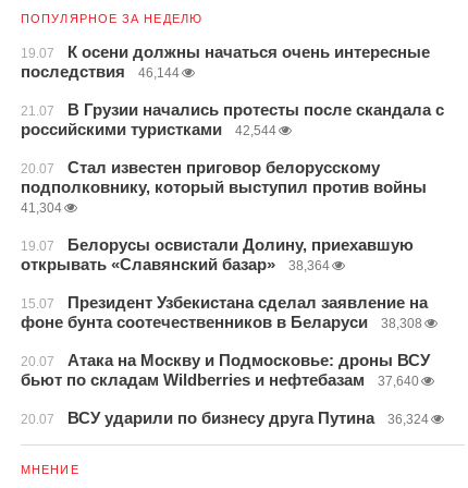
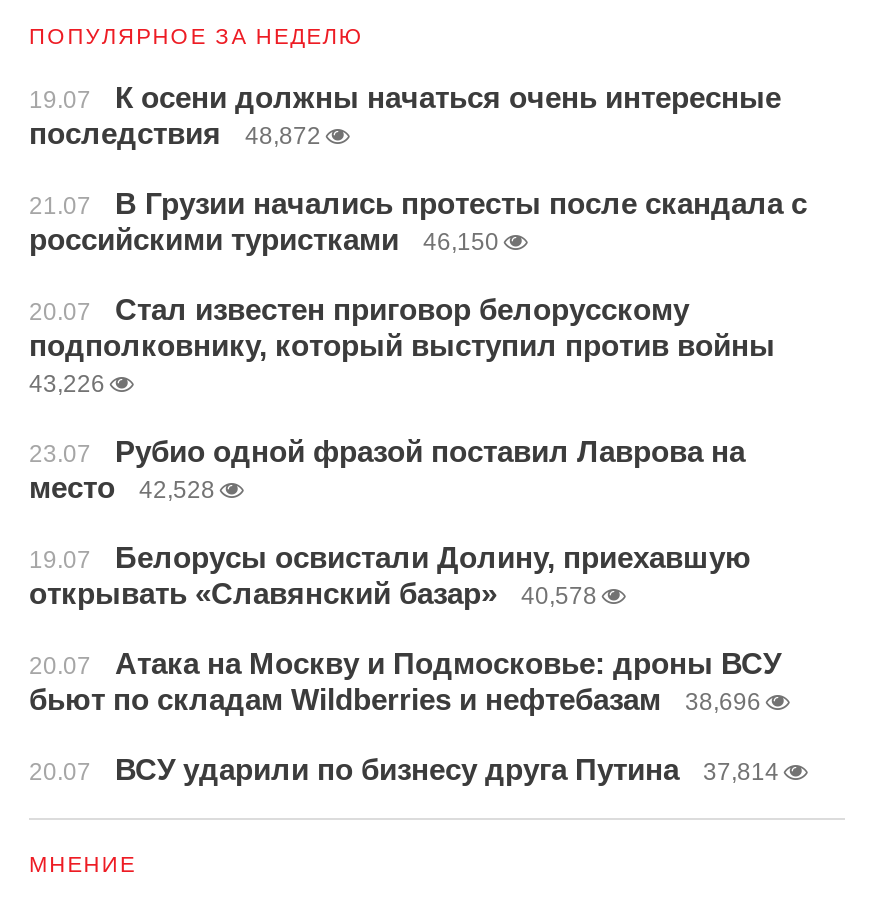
[21,62,180,81] последствия 46,144 -> [29,116,321,150] последствия 48,872
[21,120,276,138] российскими туристками 42,544 -> [29,222,499,256] российскими туристками 46,150
[21,200,62,216] 41,304 -> [29,370,745,504] 43,226 | 23.07 | Рубио одной фразой поставил Лаврова на | место | 42,528
moved [21,235,414,273] -> [29,540,751,610]: 19.07 | Белорусы освистали Долину, приехавшую | открывать «Славянский базар»
[21,258,428,331] 38,364 | 15.07 | Президент Узбекистана сделал заявление на | фоне бунта соотечественников в Беларуси | 38,308 -> [521,582,597,610] 40,578
[21,370,419,389] бьют по складам Wildberries и нефтебазам 37,640 -> [29,682,761,716] бьют по складам Wildberries и нефтебазам 38,696
[21,408,429,427] 20.07 ВСУ ударили по бизнесу друга Путина 36,324 -> [29,752,779,786] 20.07 ВСУ ударили по бизнесу друга Путина 37,814

